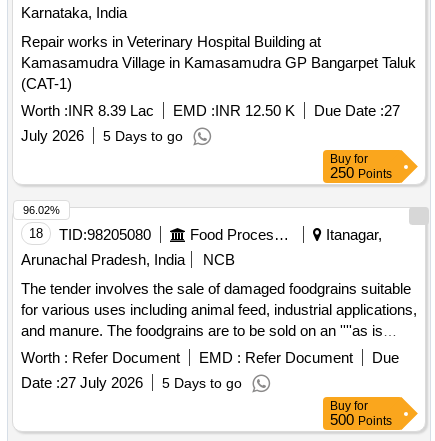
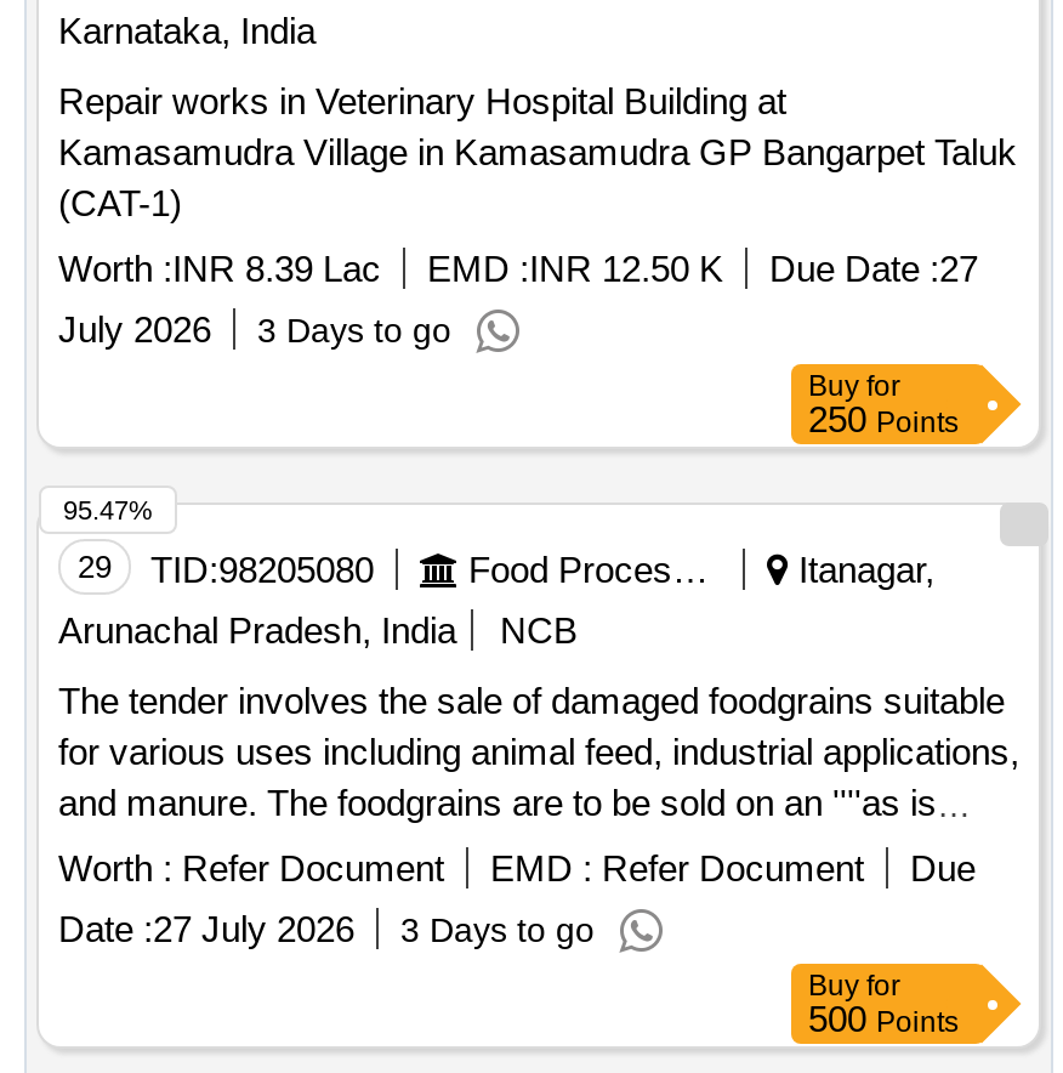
[21,127,183,144] July 2026 5 Days to go -> [58,309,451,350] July 2026 3 Days to go
[23,204,60,216] 96.02% -> [63,496,153,525] 95.47%
[29,226,151,243] 18 TID:98205080 -> [78,549,374,590] 29 TID:98205080
[21,374,242,391] Date : 27 July 2026 5 Days to go -> [58,908,595,950] Date : 27 July 2026 3 Days to go

